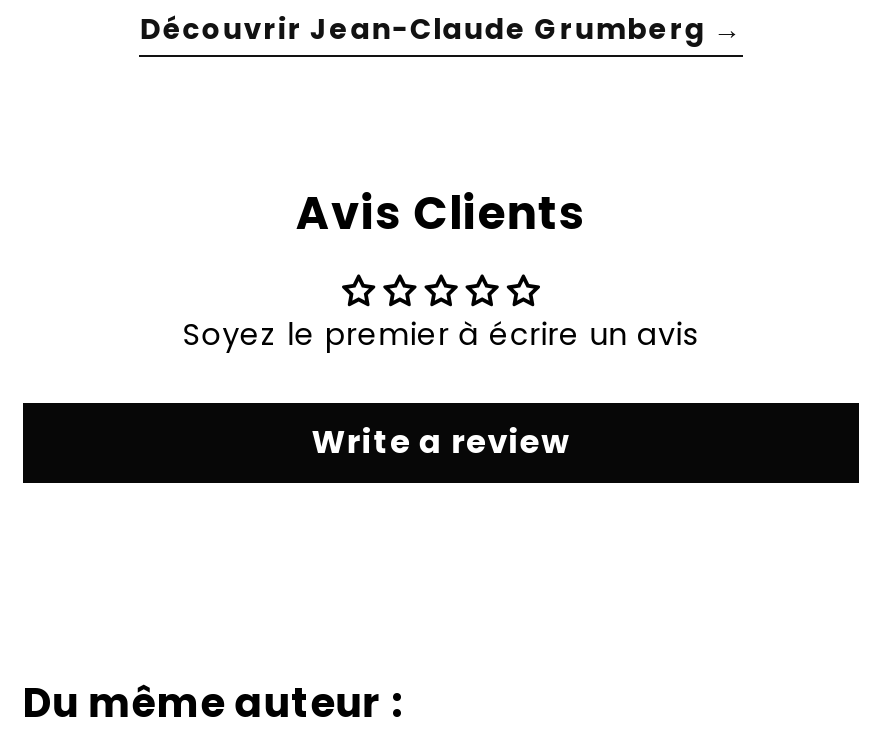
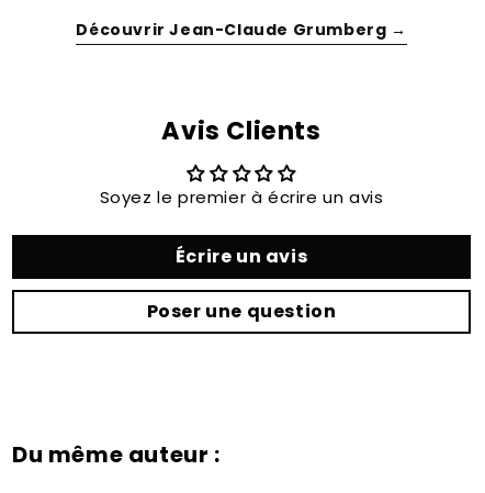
[312,420,570,466] Write a review -> [147,244,336,324] Écrire un avis | Poser une question

